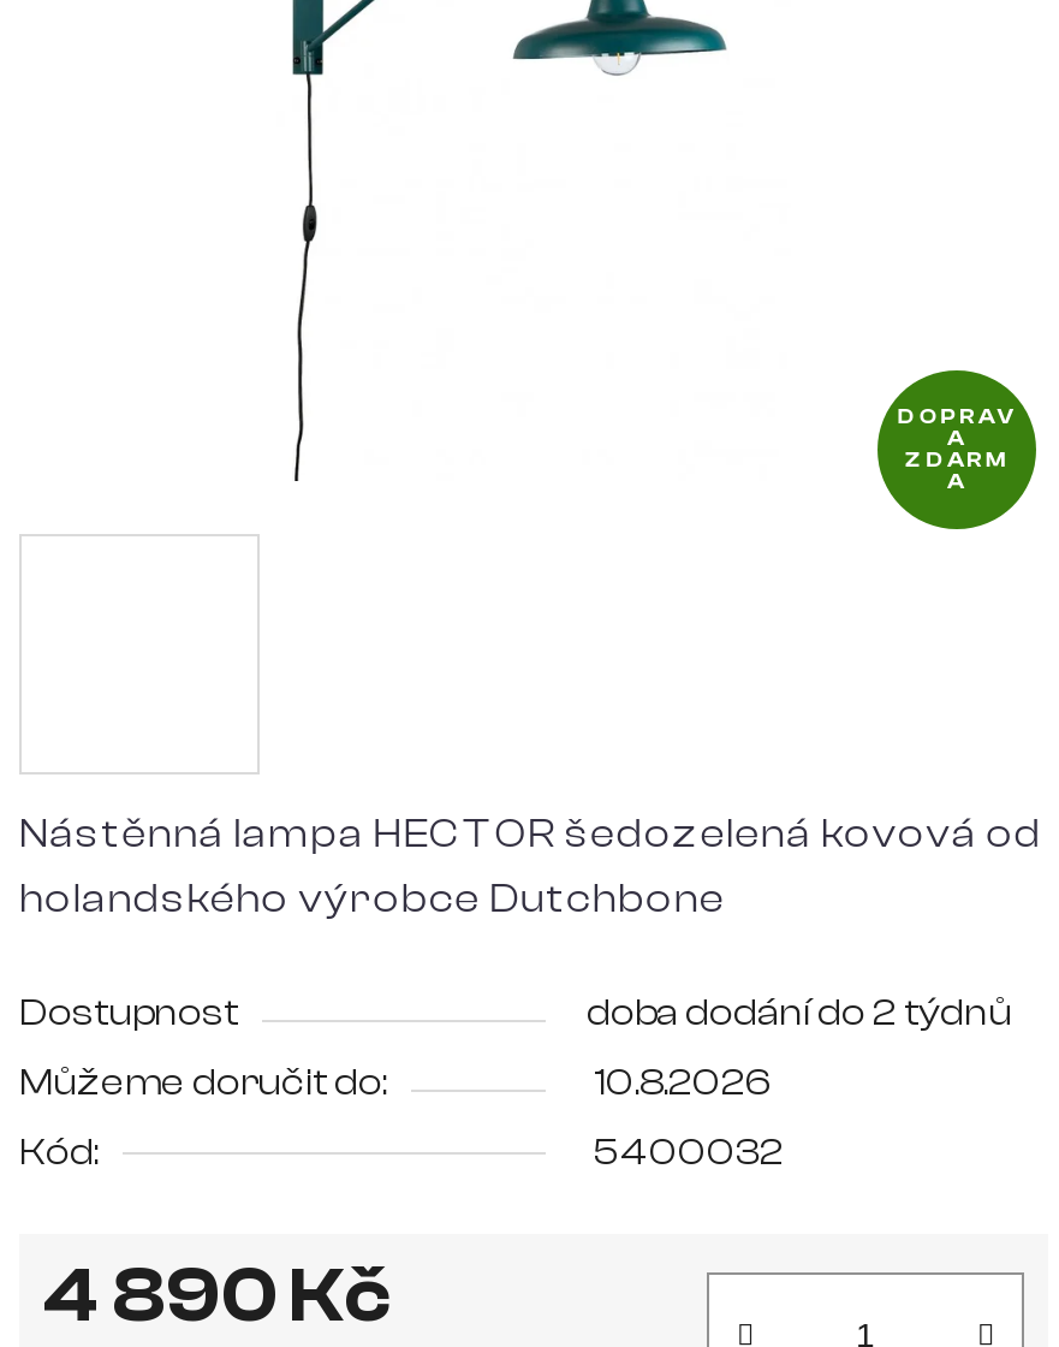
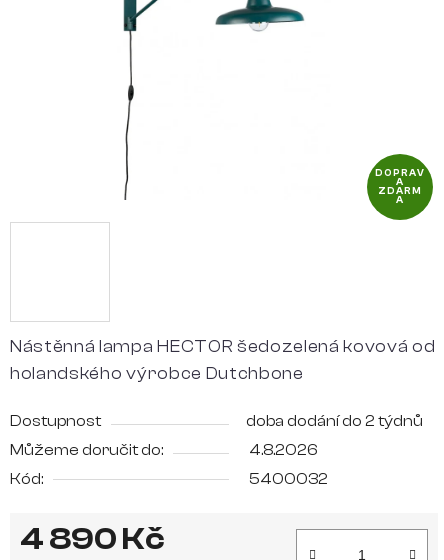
[594,1061,772,1104] 10.8.2026 -> [249,441,318,459] 4.8.2026

